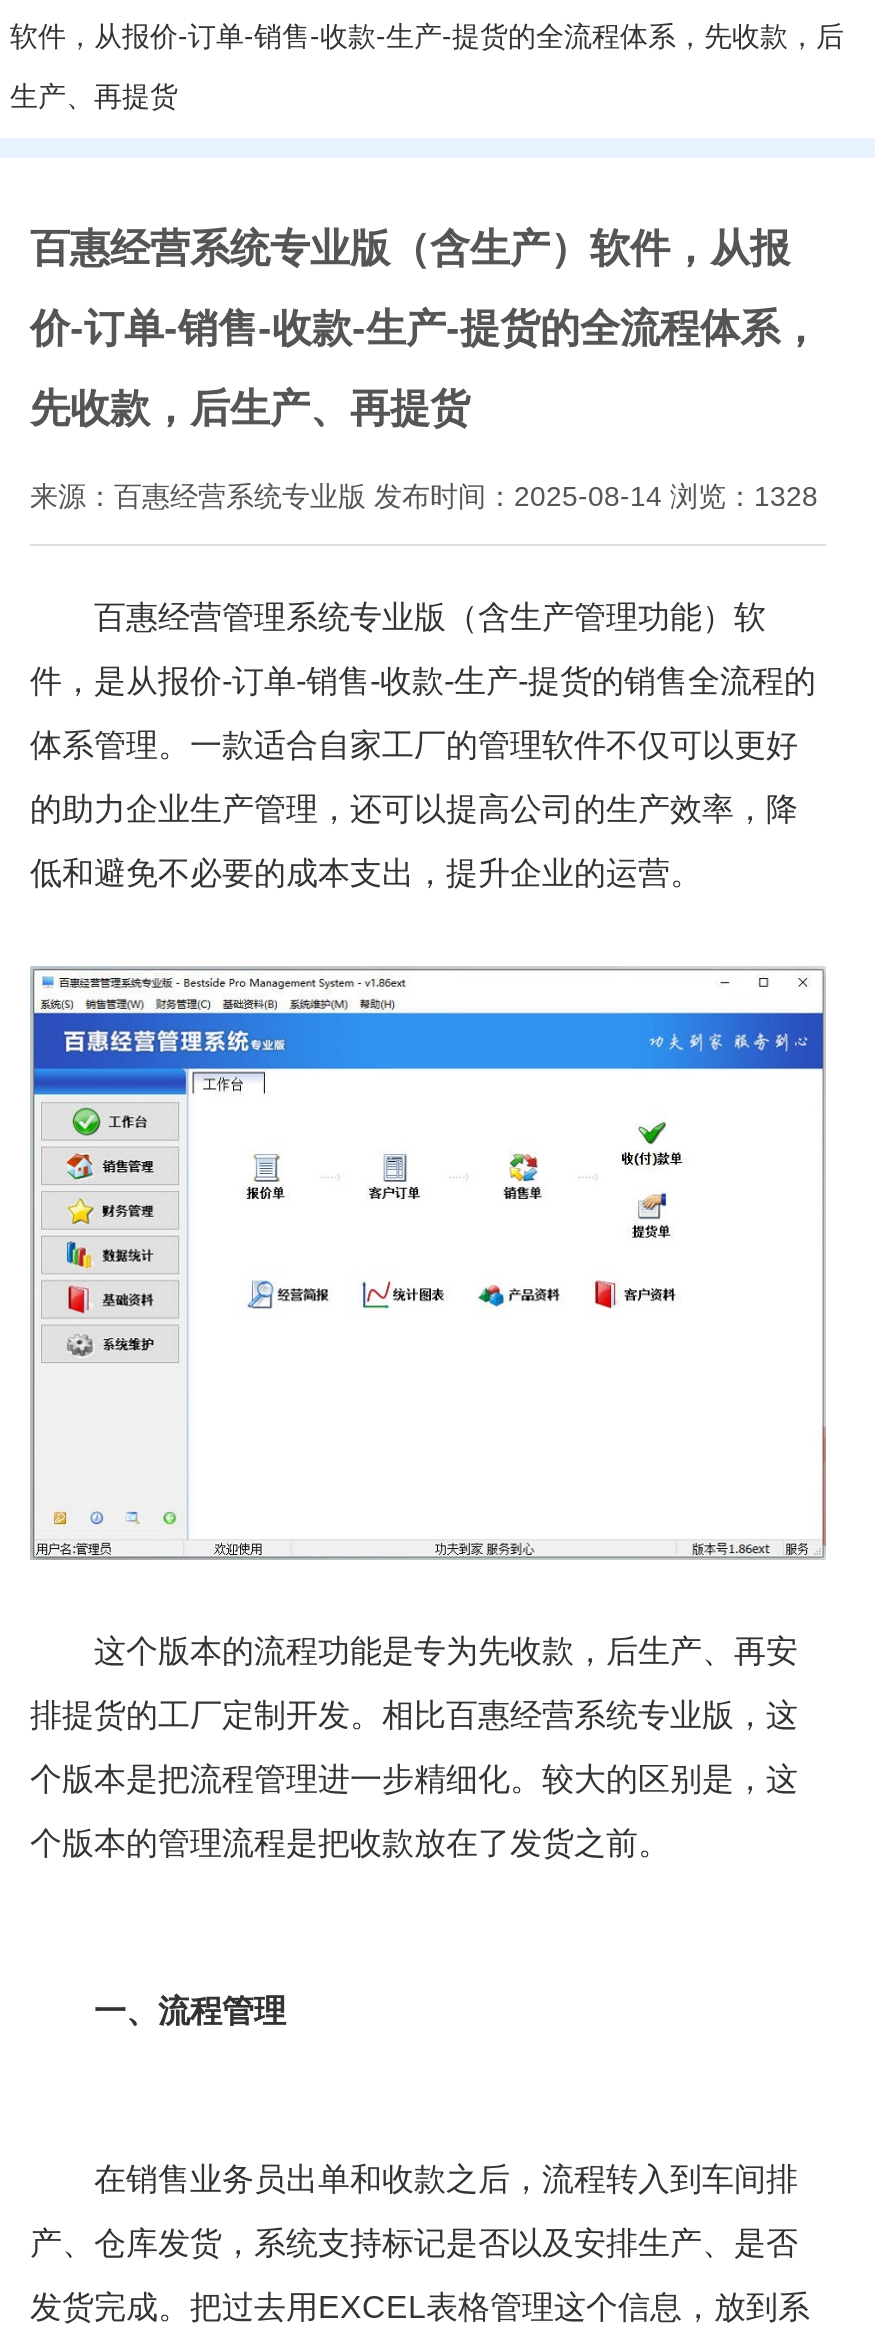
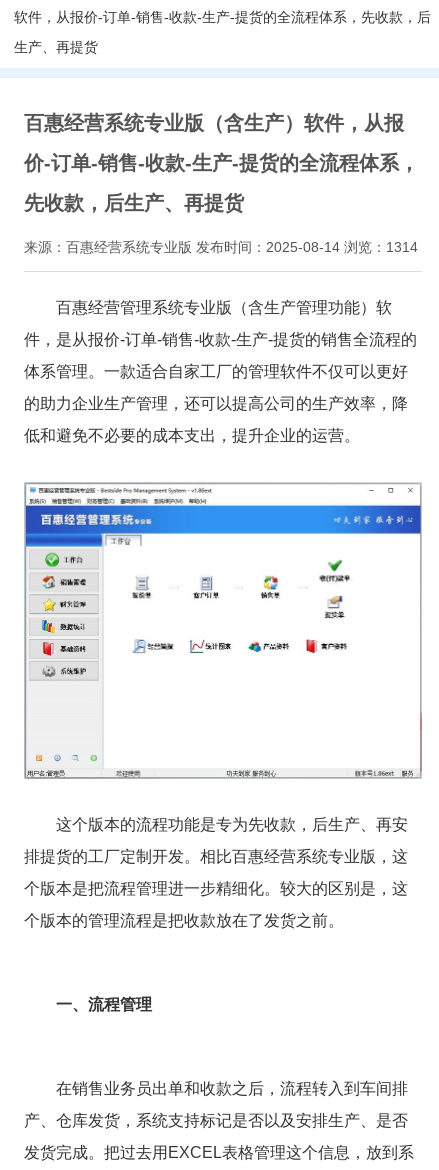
[30,480,818,512] 来源：百惠经营系统专业版 发布时间：2025-08-14 浏览：1328 -> [24,239,418,255] 来源：百惠经营系统专业版 发布时间：2025-08-14 浏览：1314

